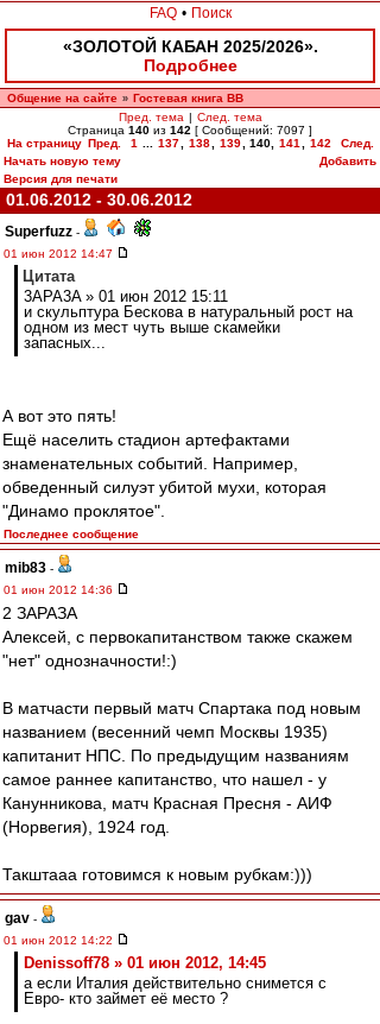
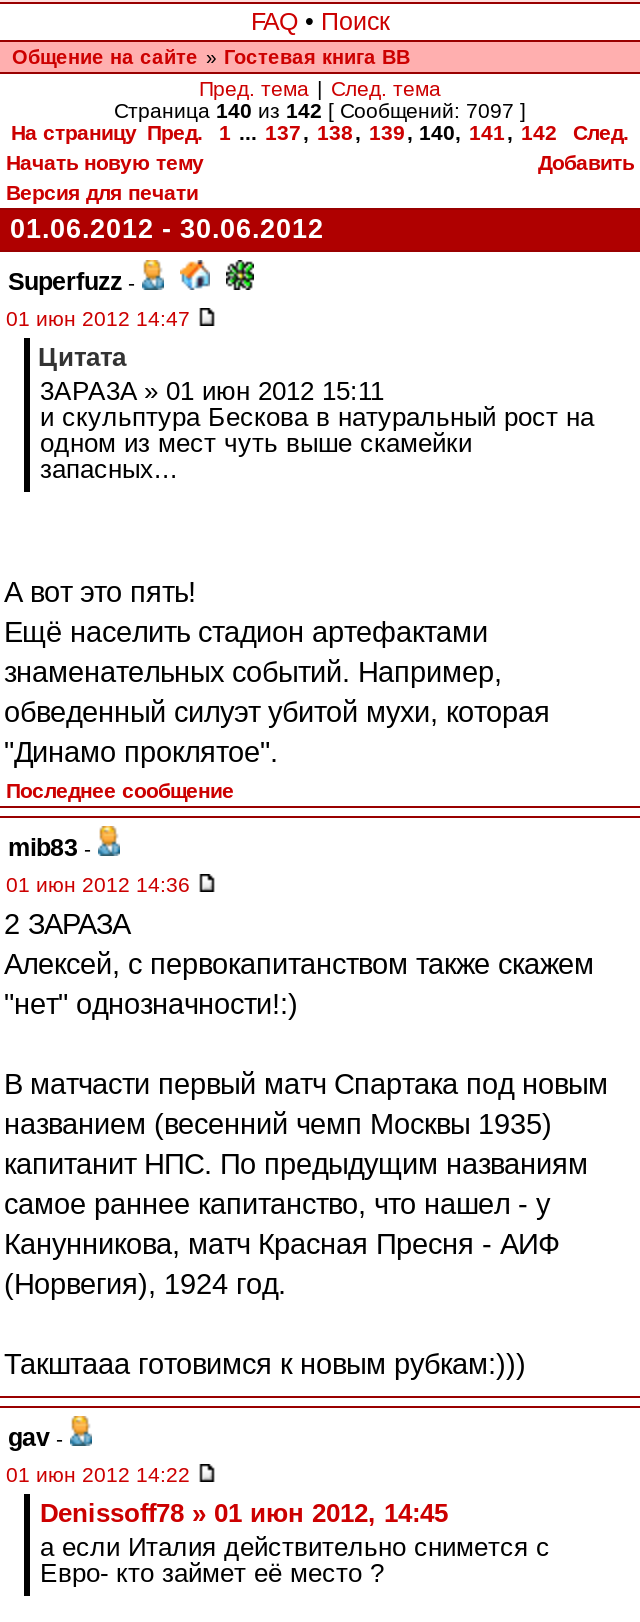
[62,37,318,75] «ЗОЛОТОЙ КАБАН 2025/2026». | Подробнее -> none

